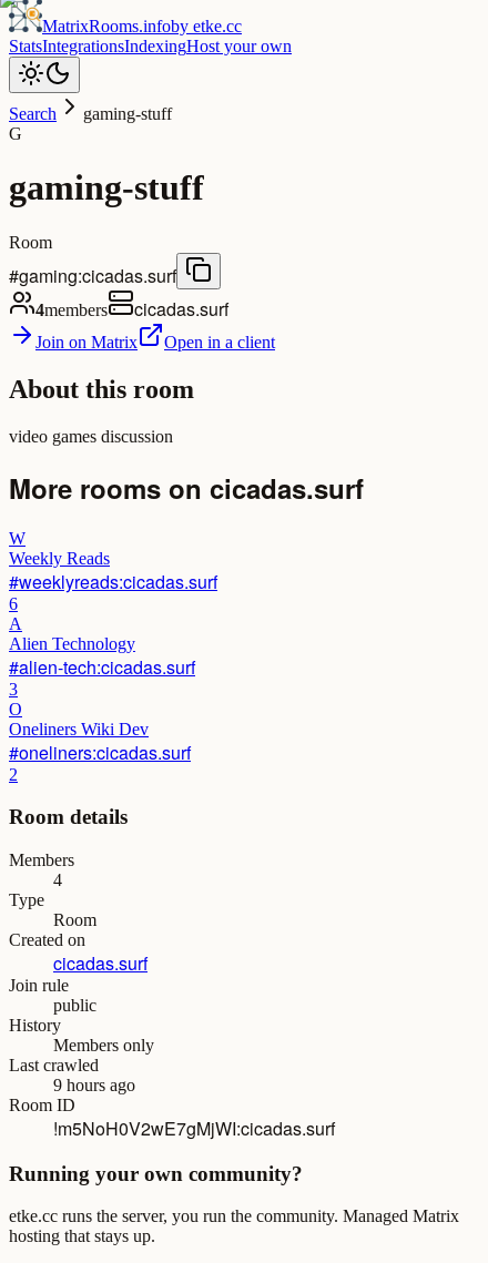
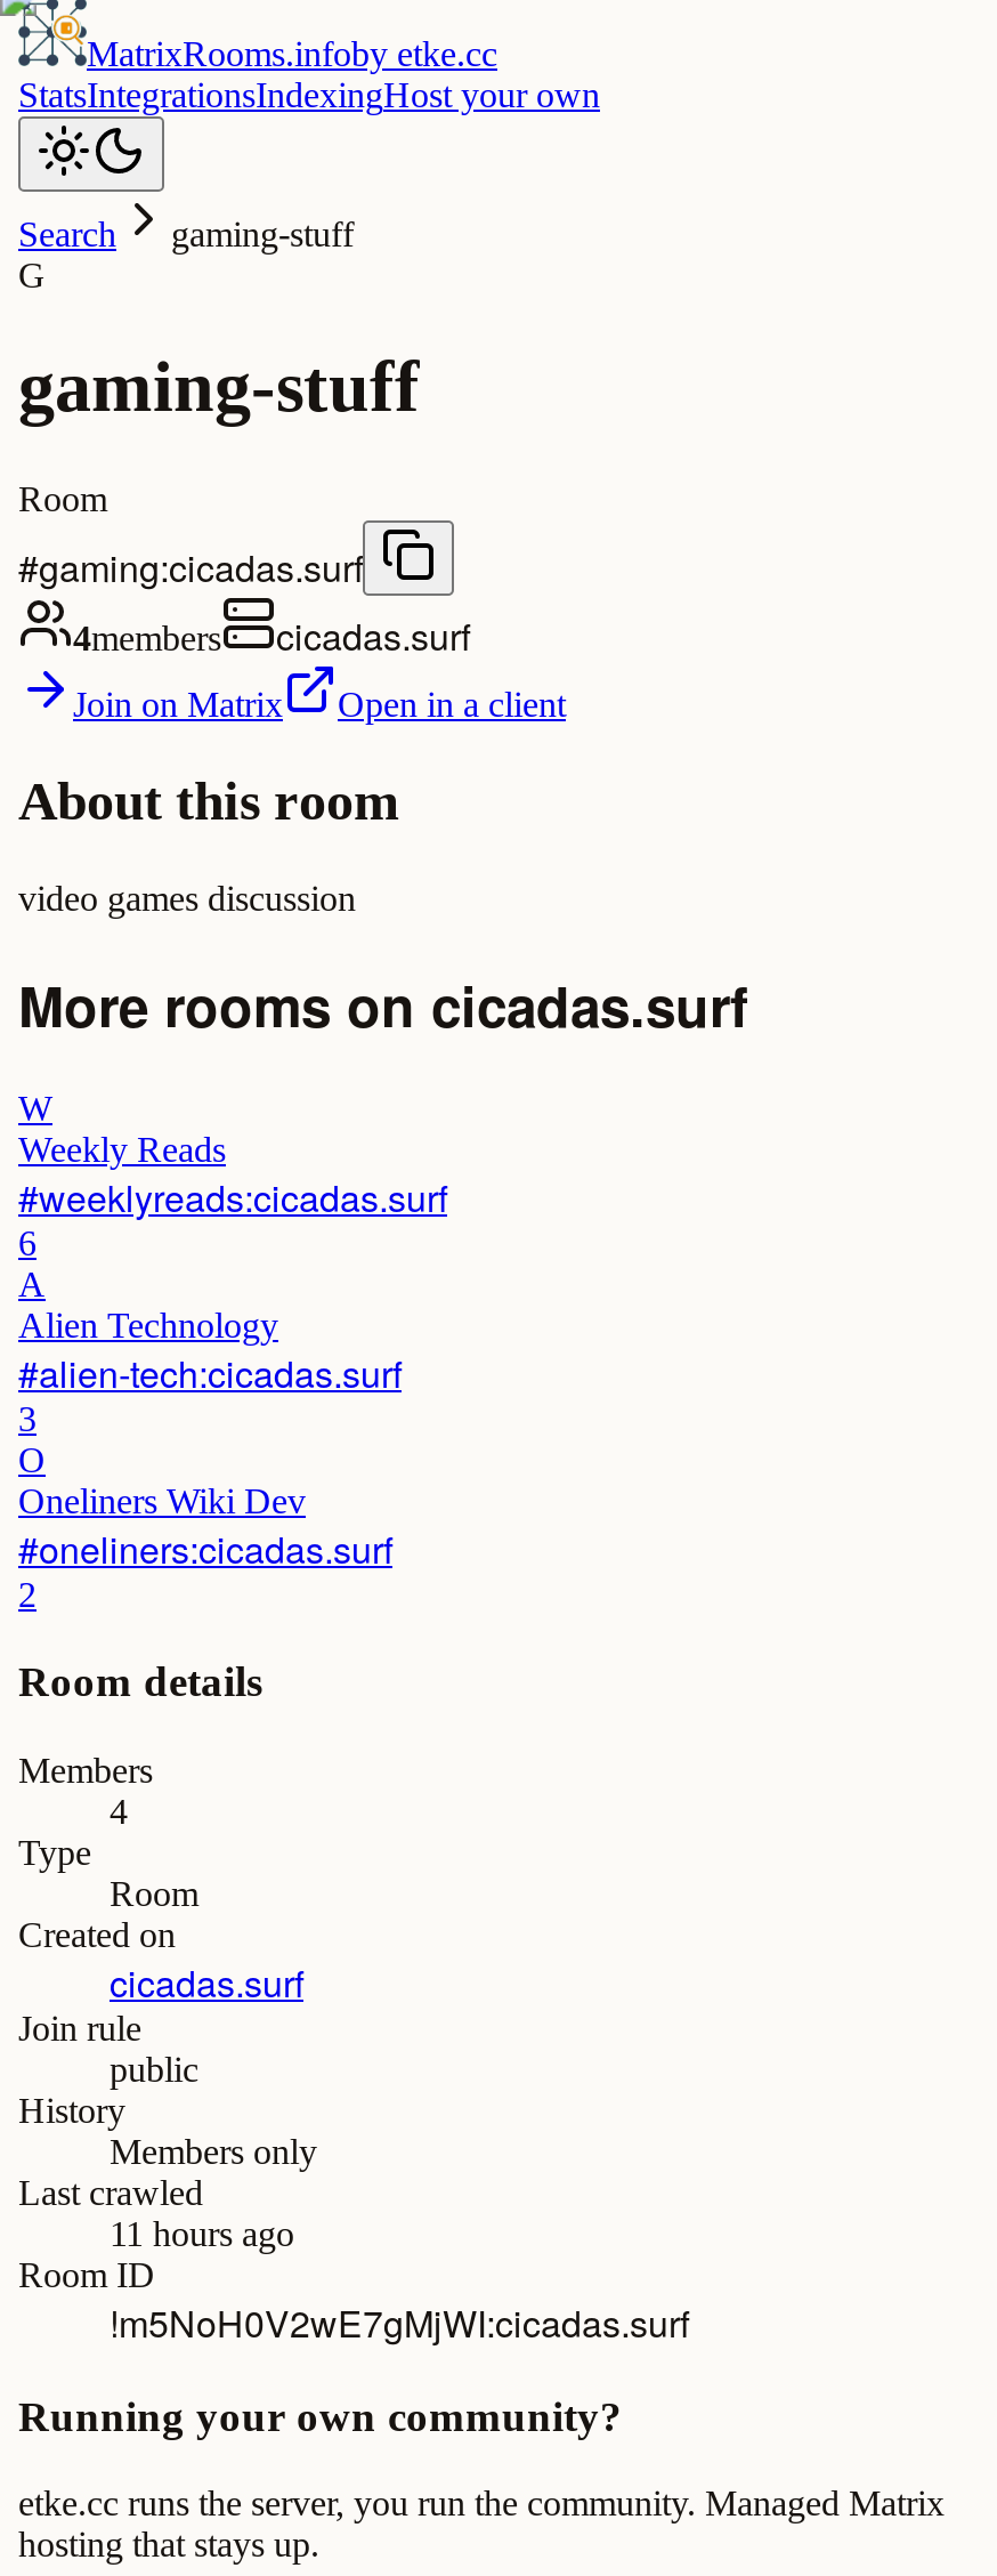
[53,1075,135,1094] 9 hours ago -> [110,2214,294,2253] 11 hours ago

